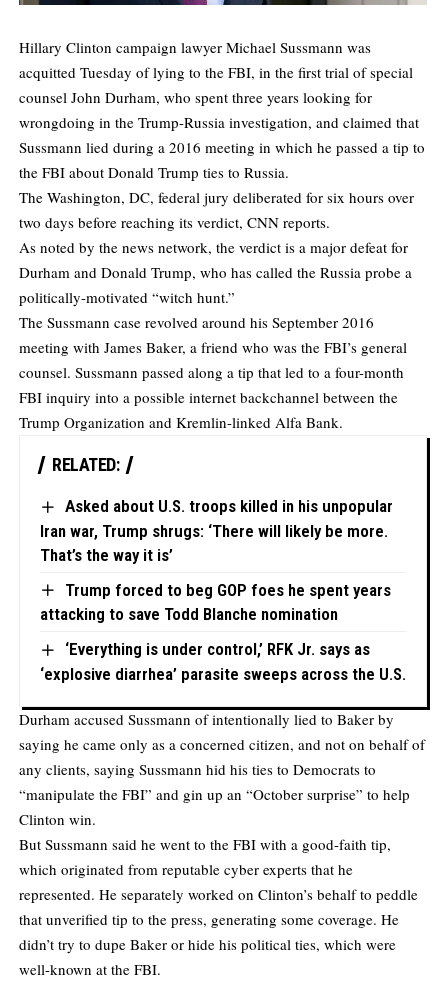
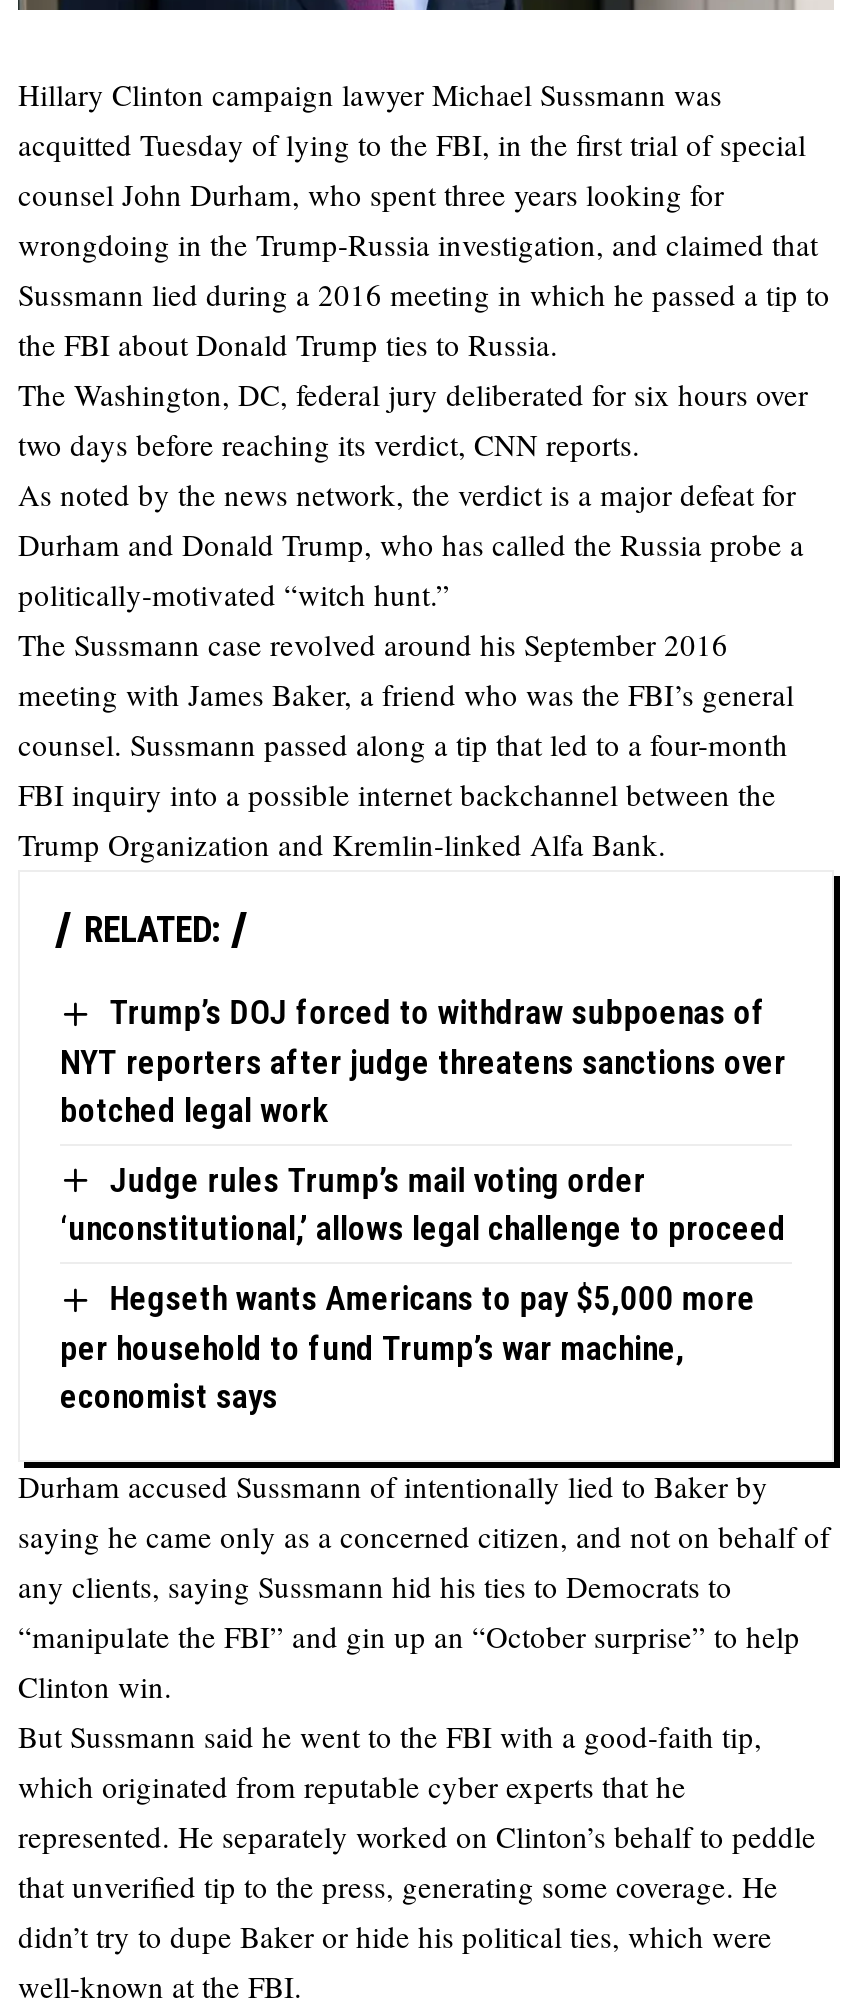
[40,496,393,565] Asked about U.S. troops killed in his unpopular | Iran war, Trump shrugs: ‘There will likely be more. | That’s the way it is’ -> [60,992,786,1130] Trump’s DOJ forced to withdraw subpoenas of | NYT reporters after judge threatens sanctions over | botched legal work
[40,580,391,624] Trump forced to beg GOP foes he spent years | attacking to save Todd Blanche nomination -> [60,1160,786,1249] Judge rules Trump’s mail voting order | ‘unconstitutional,’ allows legal challenge to proceed
[40,639,406,684] ‘Everything is under control,’ RFK Jr. says as | ‘explosive diarrhea’ parasite sweeps across the U.S. -> [60,1279,755,1416] Hegseth wants Americans to pay $5,000 more | per household to fund Trump’s war machine, | economist says

